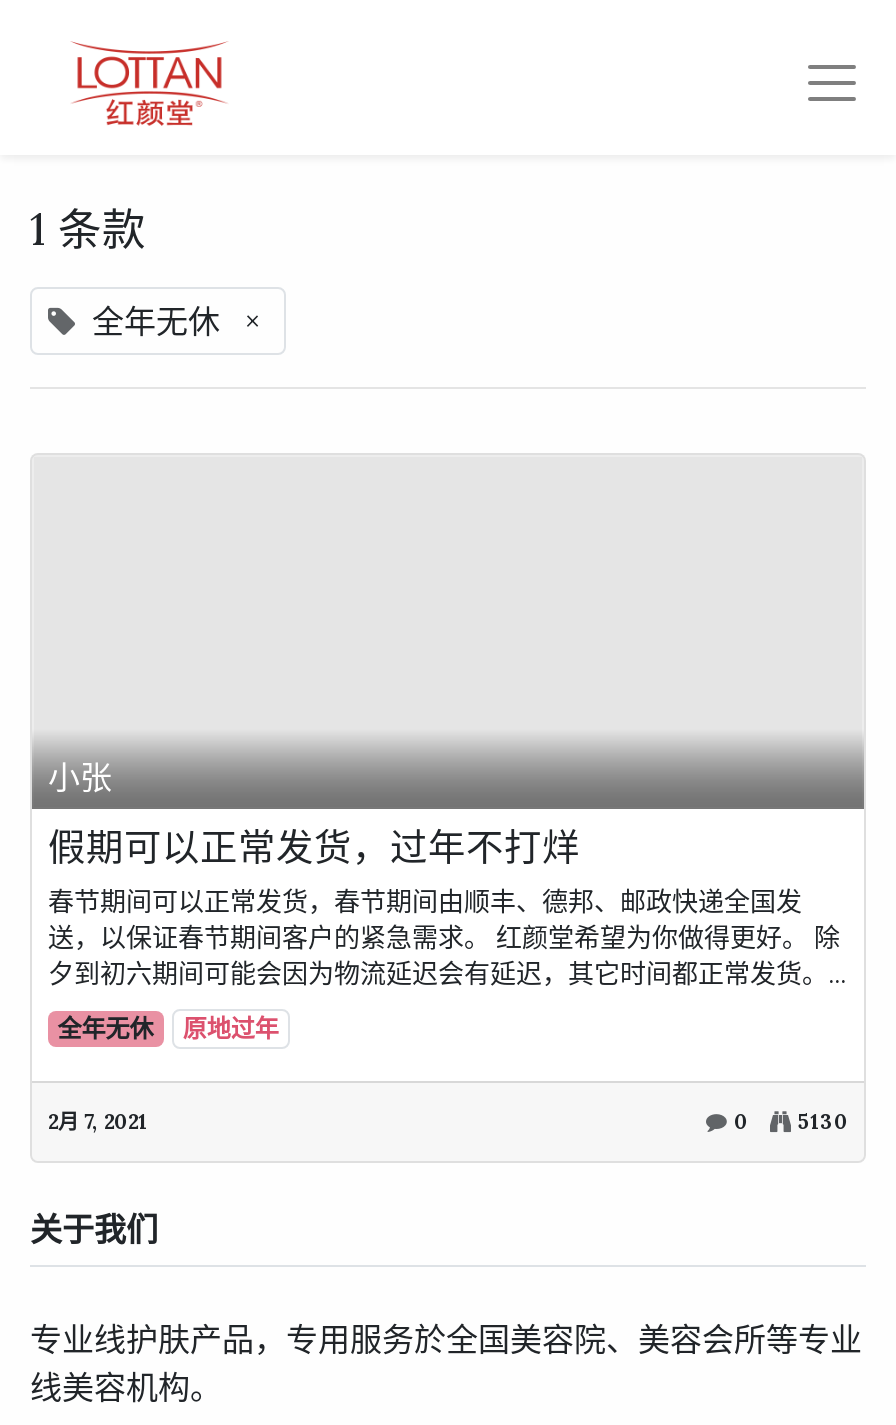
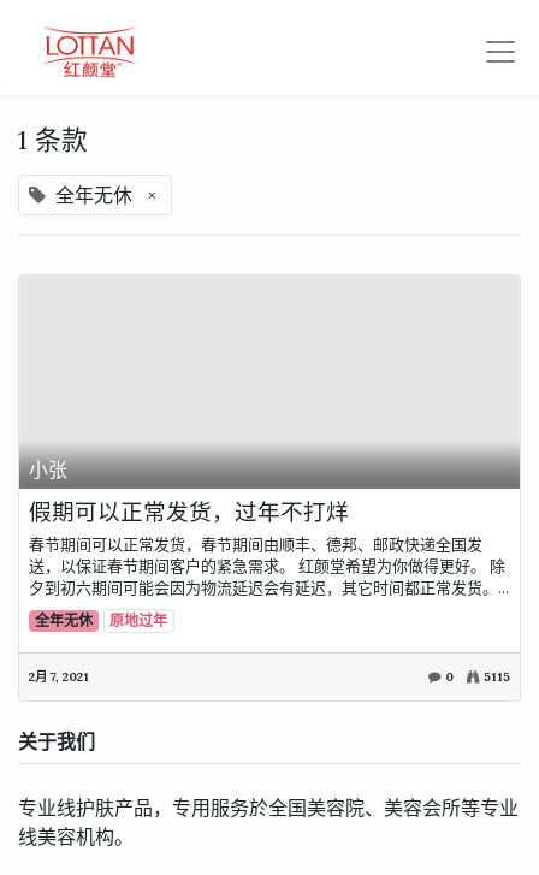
[734,1110,848,1136] 0 5130 -> [445,670,510,685] 0 5115

